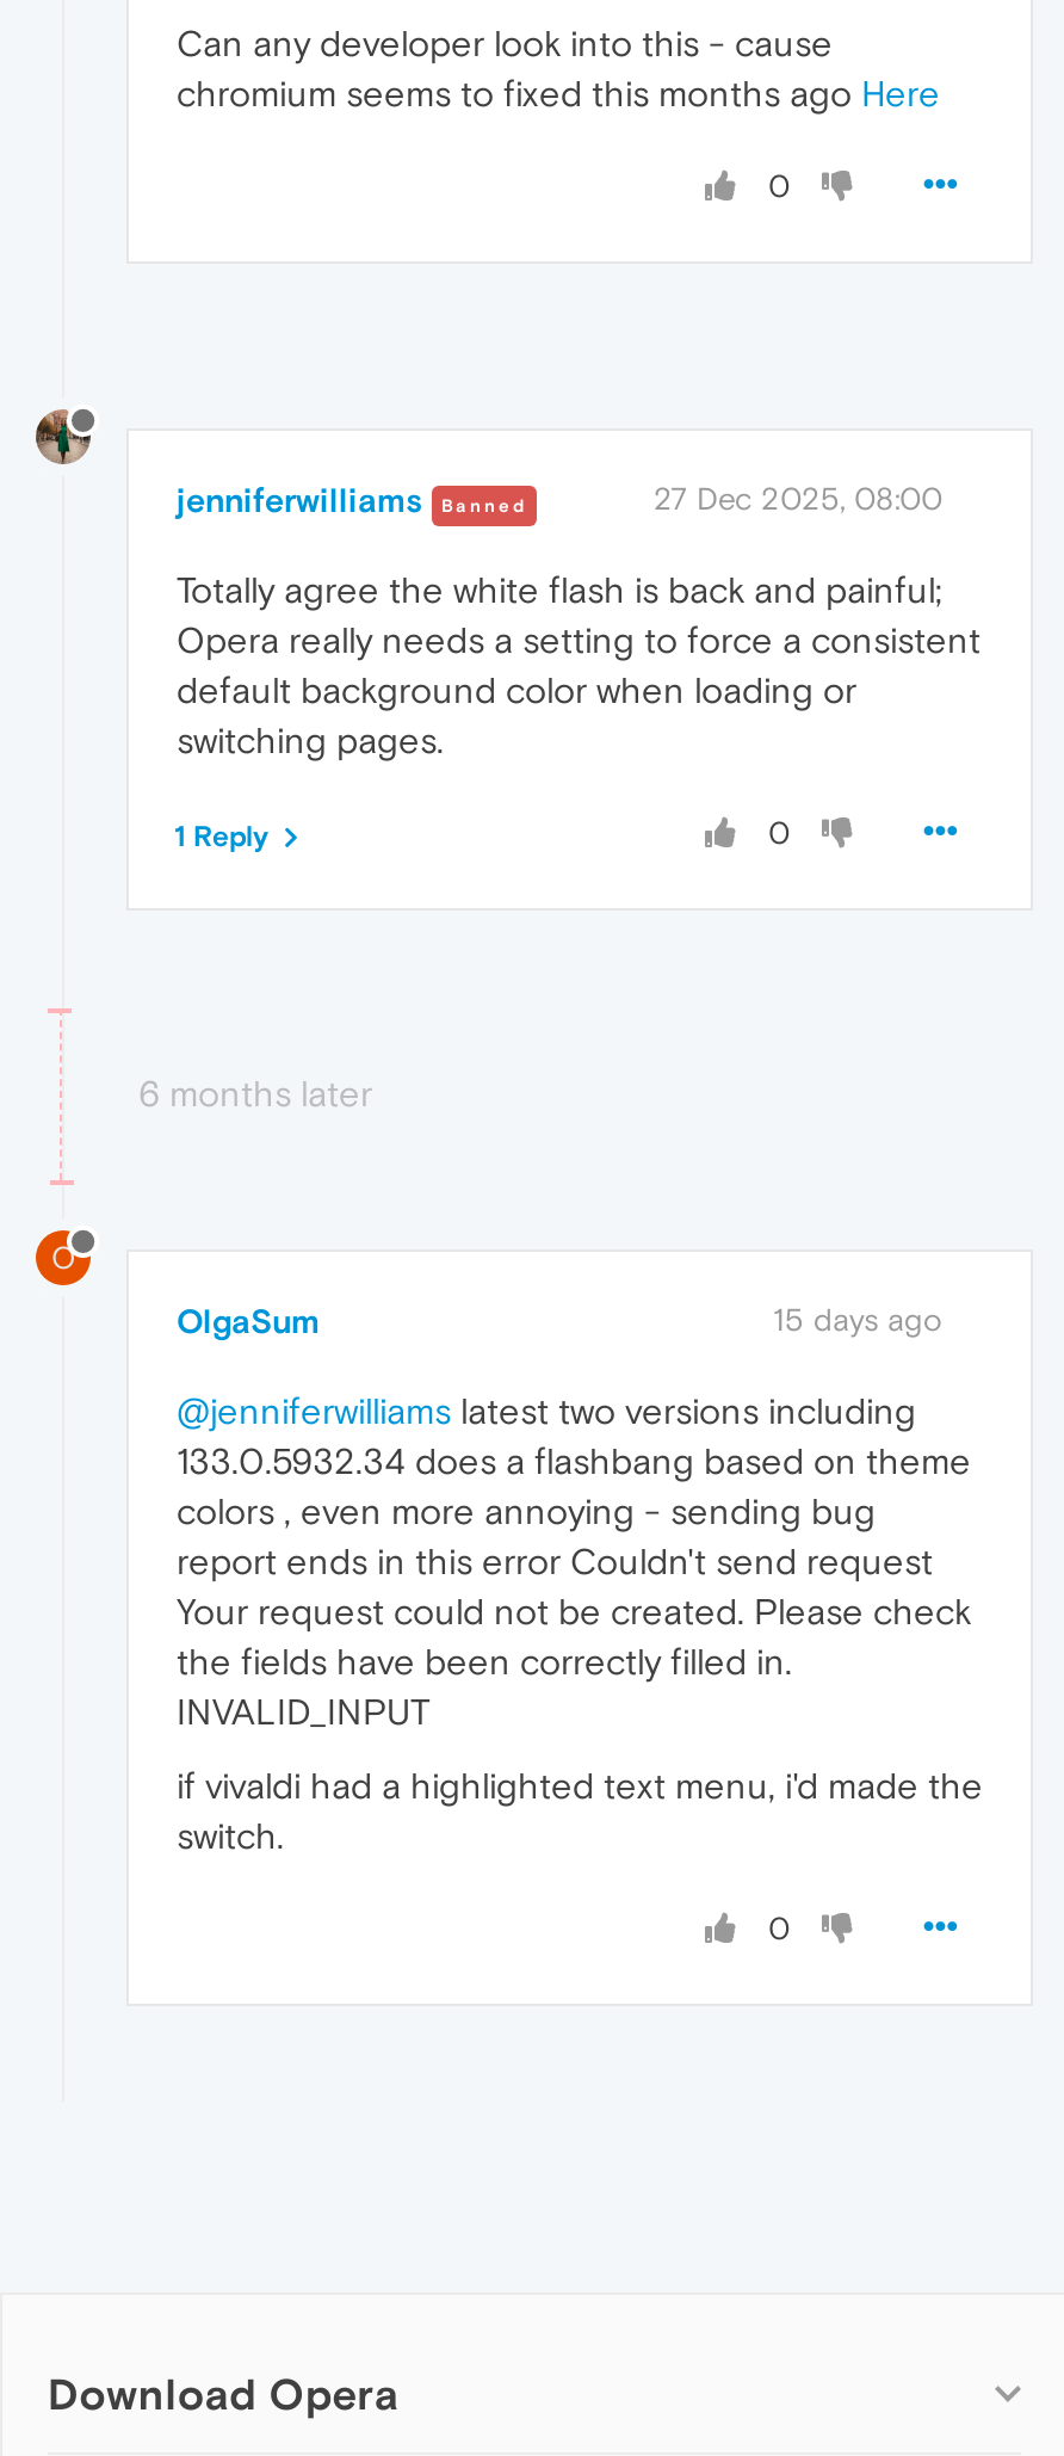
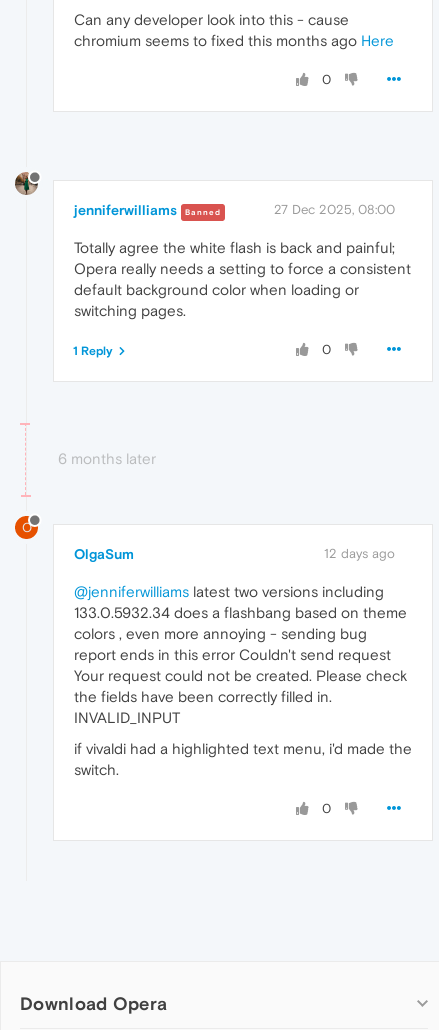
[773,1301,942,1337] 15 days ago -> [324,546,395,561] 12 days ago

